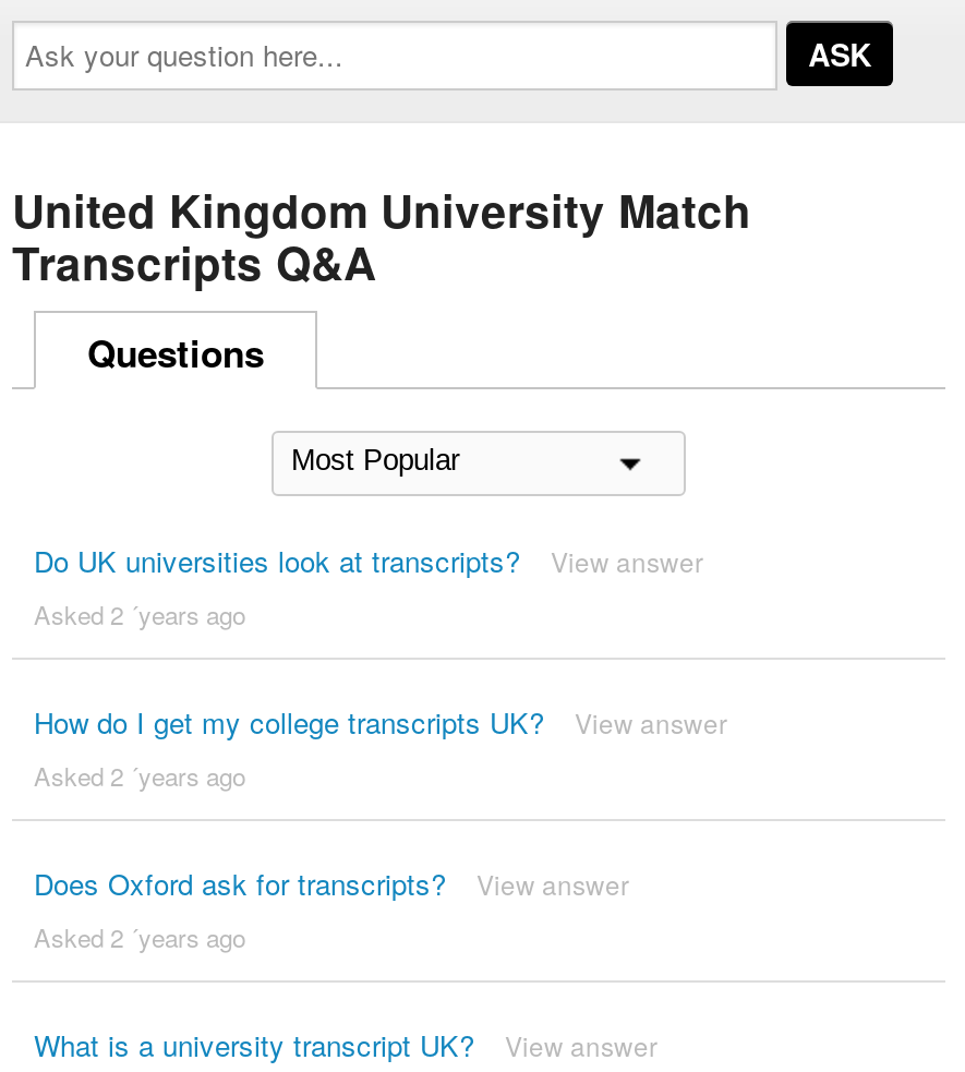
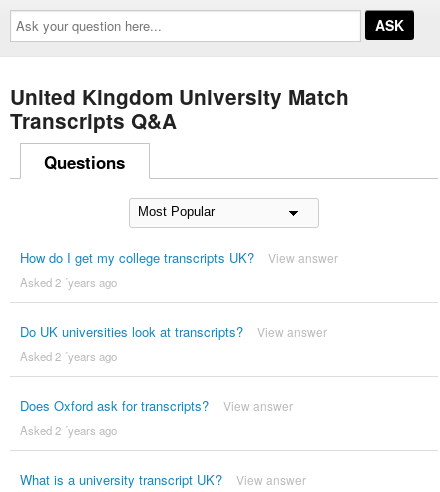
moved [34,539,520,581] -> [20,322,243,341]: Do UK universities look at transcripts?
moved [34,701,544,742] -> [20,248,254,267]: How do I get my college transcripts UK?

